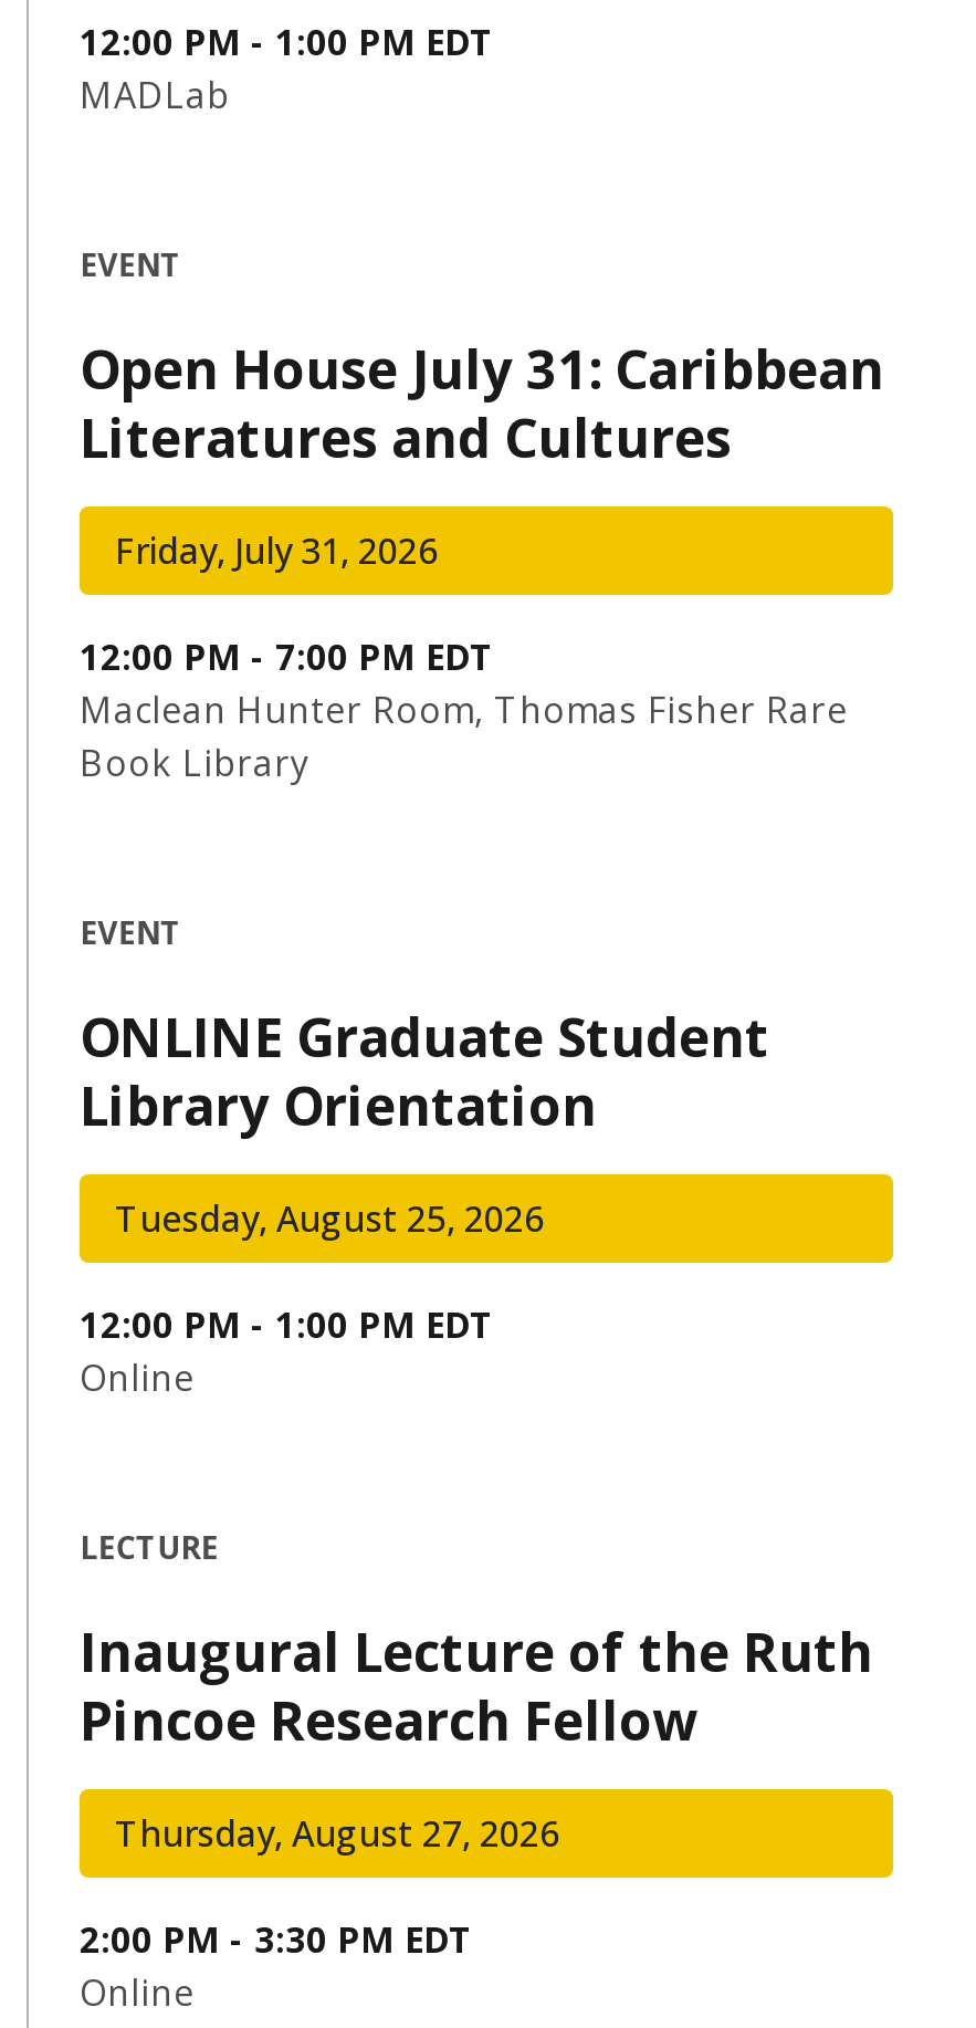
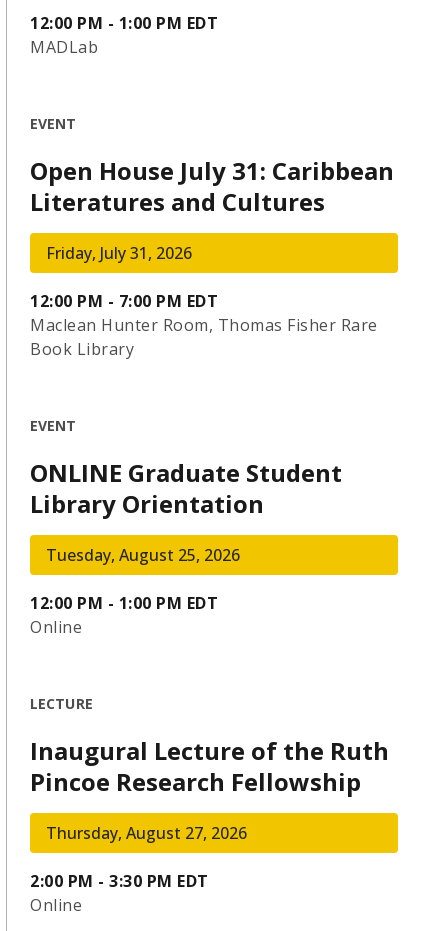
[80,1682,699,1755] Pincoe Research Fellow -> [30,765,361,798] Pincoe Research Fellowship

